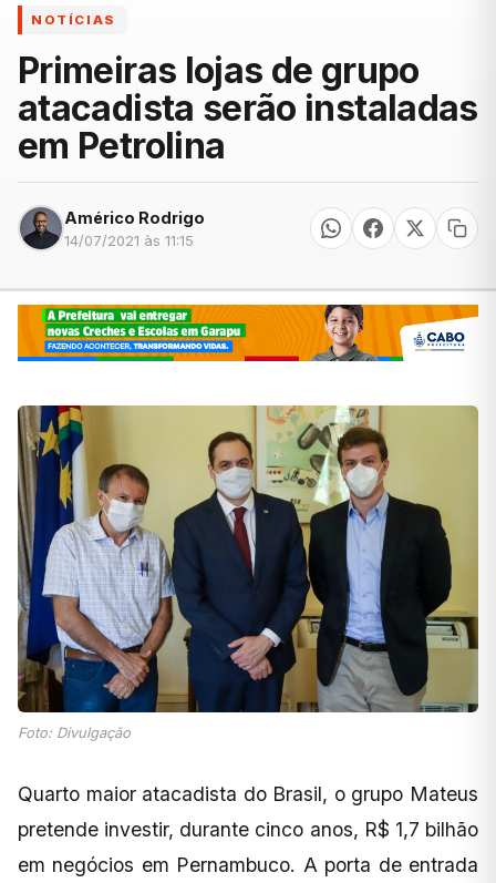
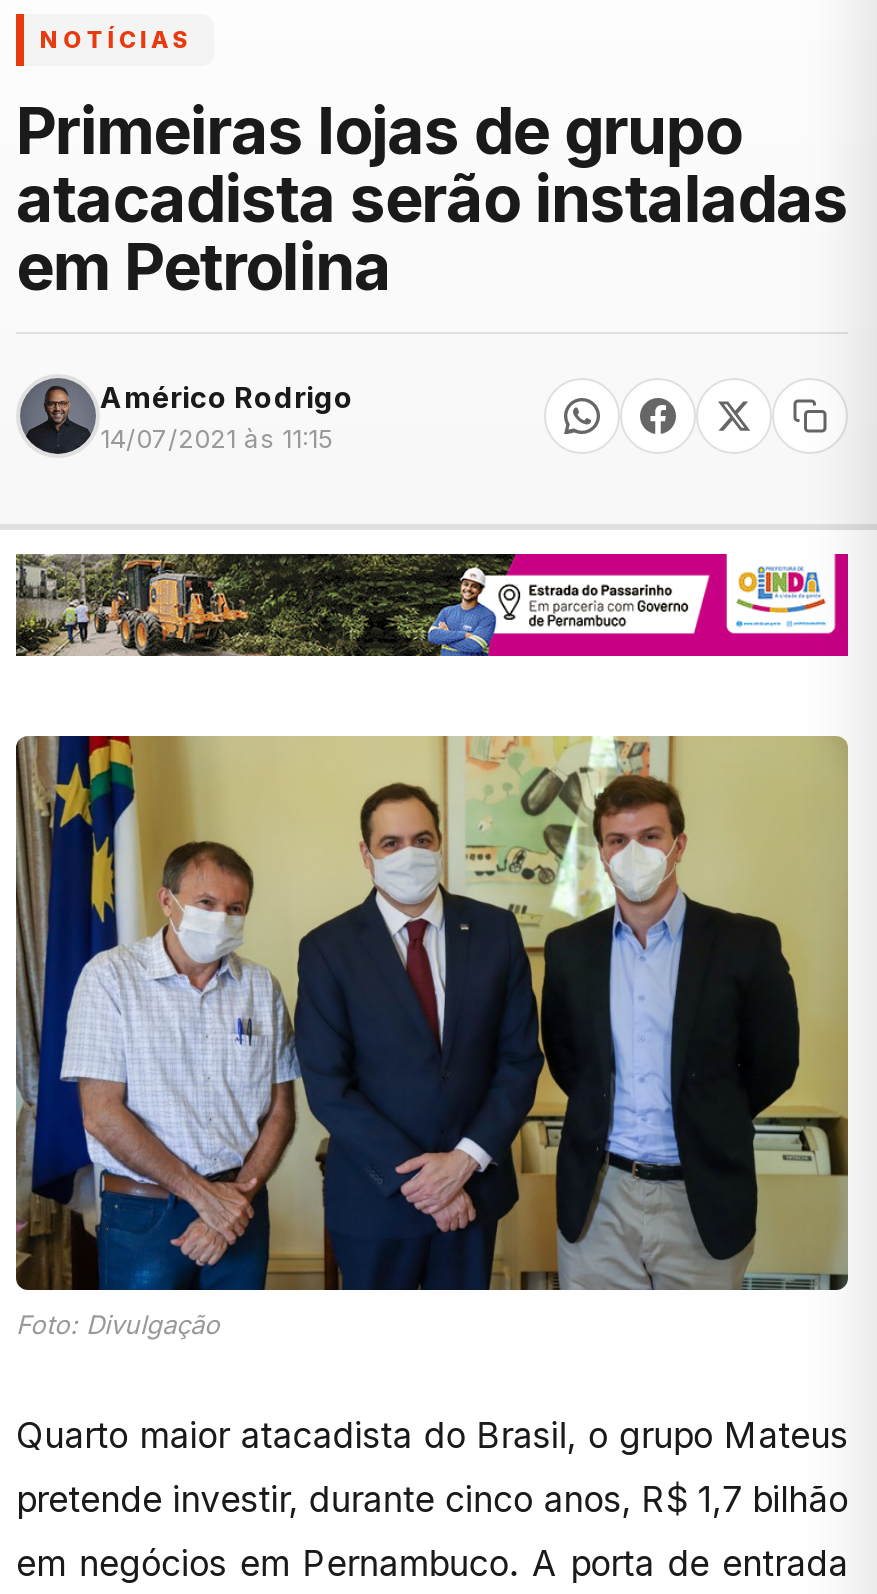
[17,304,479,362] [image] -> [14,552,850,658] [image]

